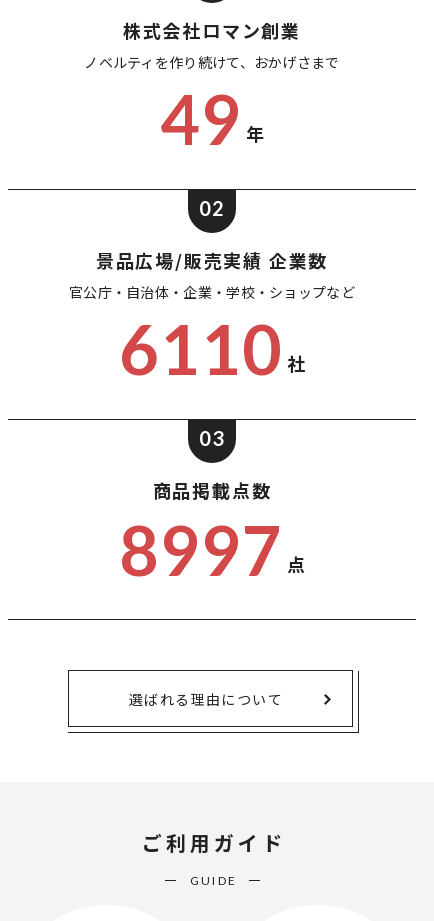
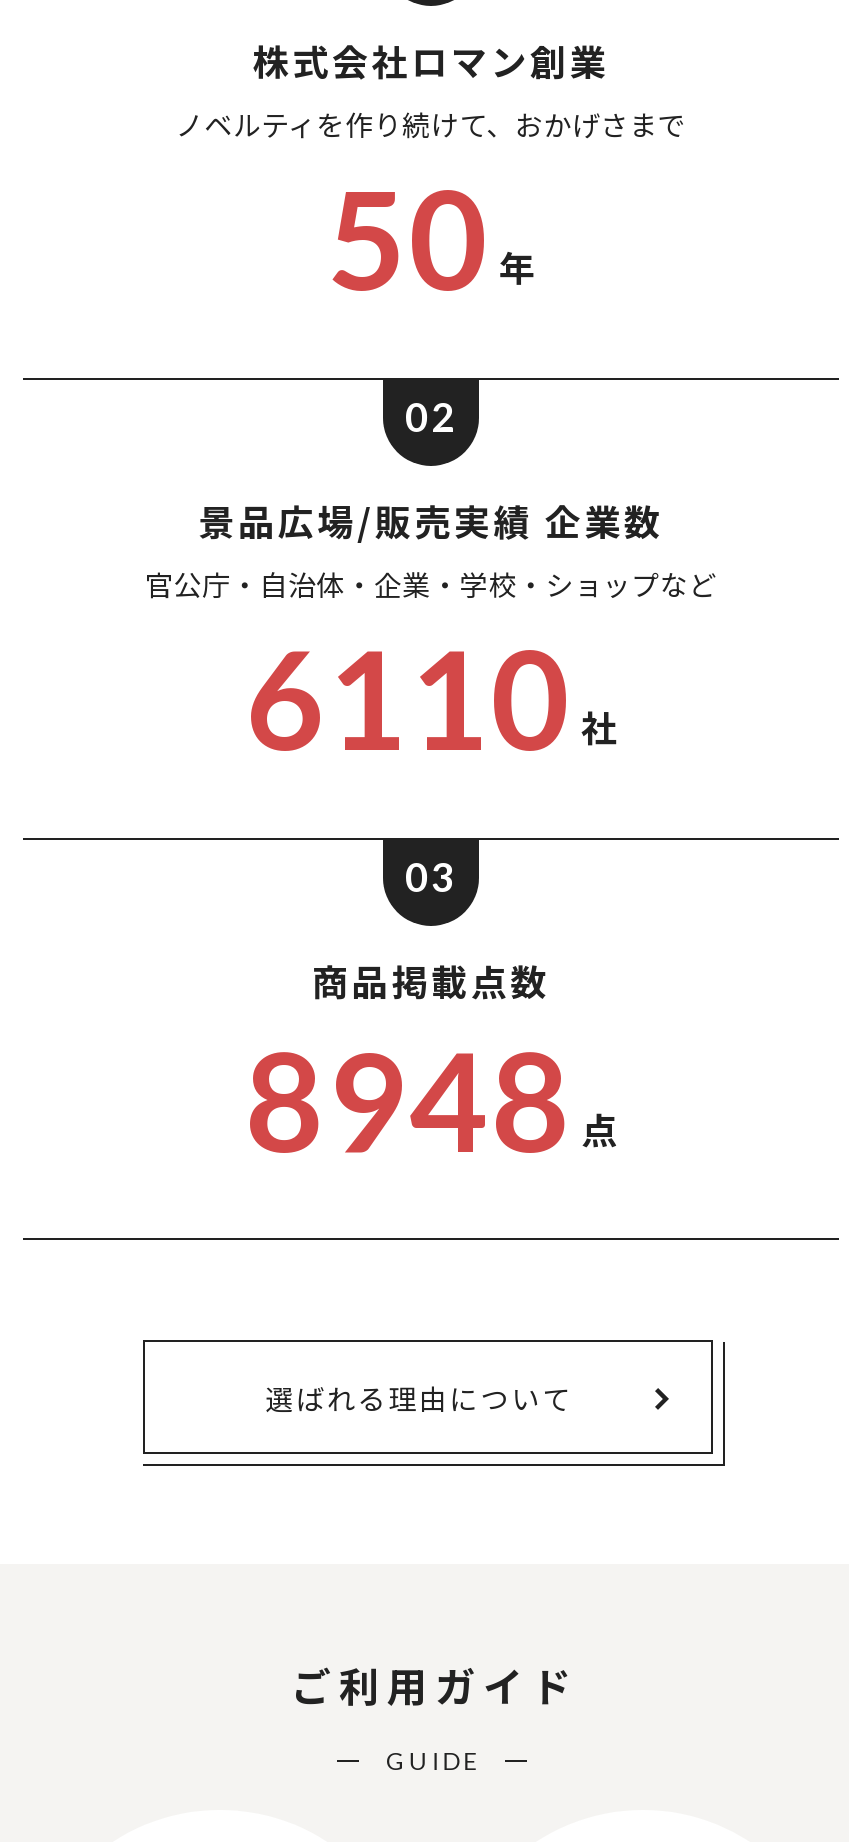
[160,78,264,159] 49 年 -> [327,156,535,318] 50 年
[119,509,305,590] 8997 点 -> [245,1018,617,1180] 8948 点

